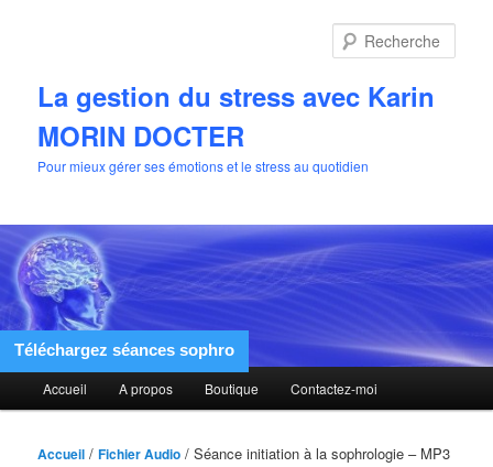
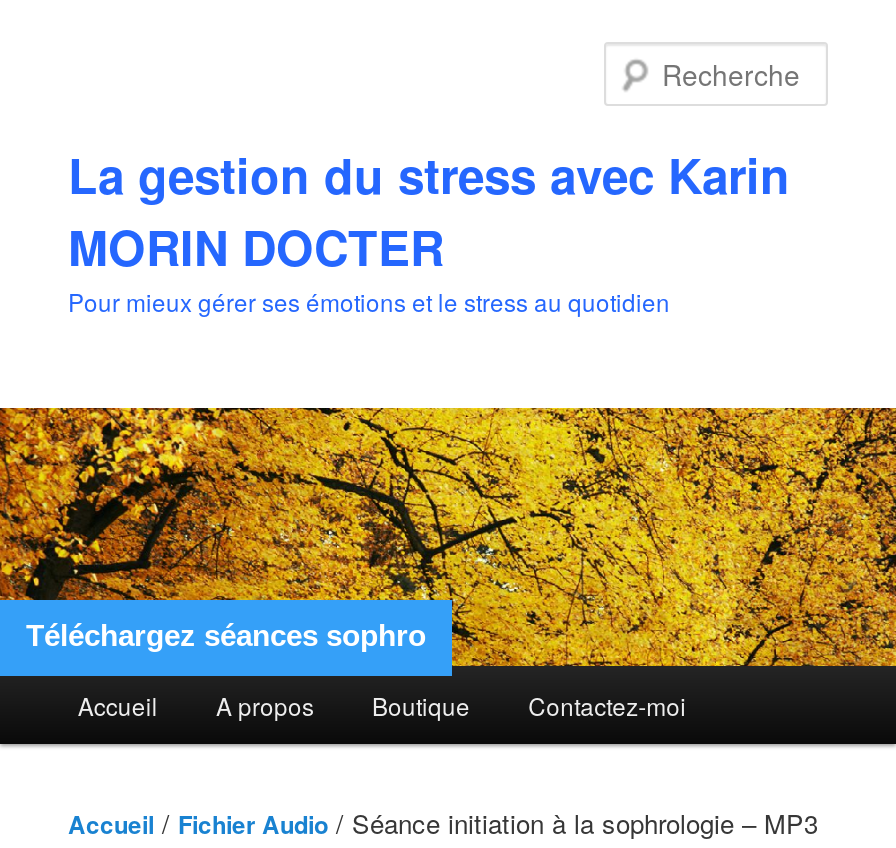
[3,224,490,368] [image] -> [6,406,890,668] [image]

